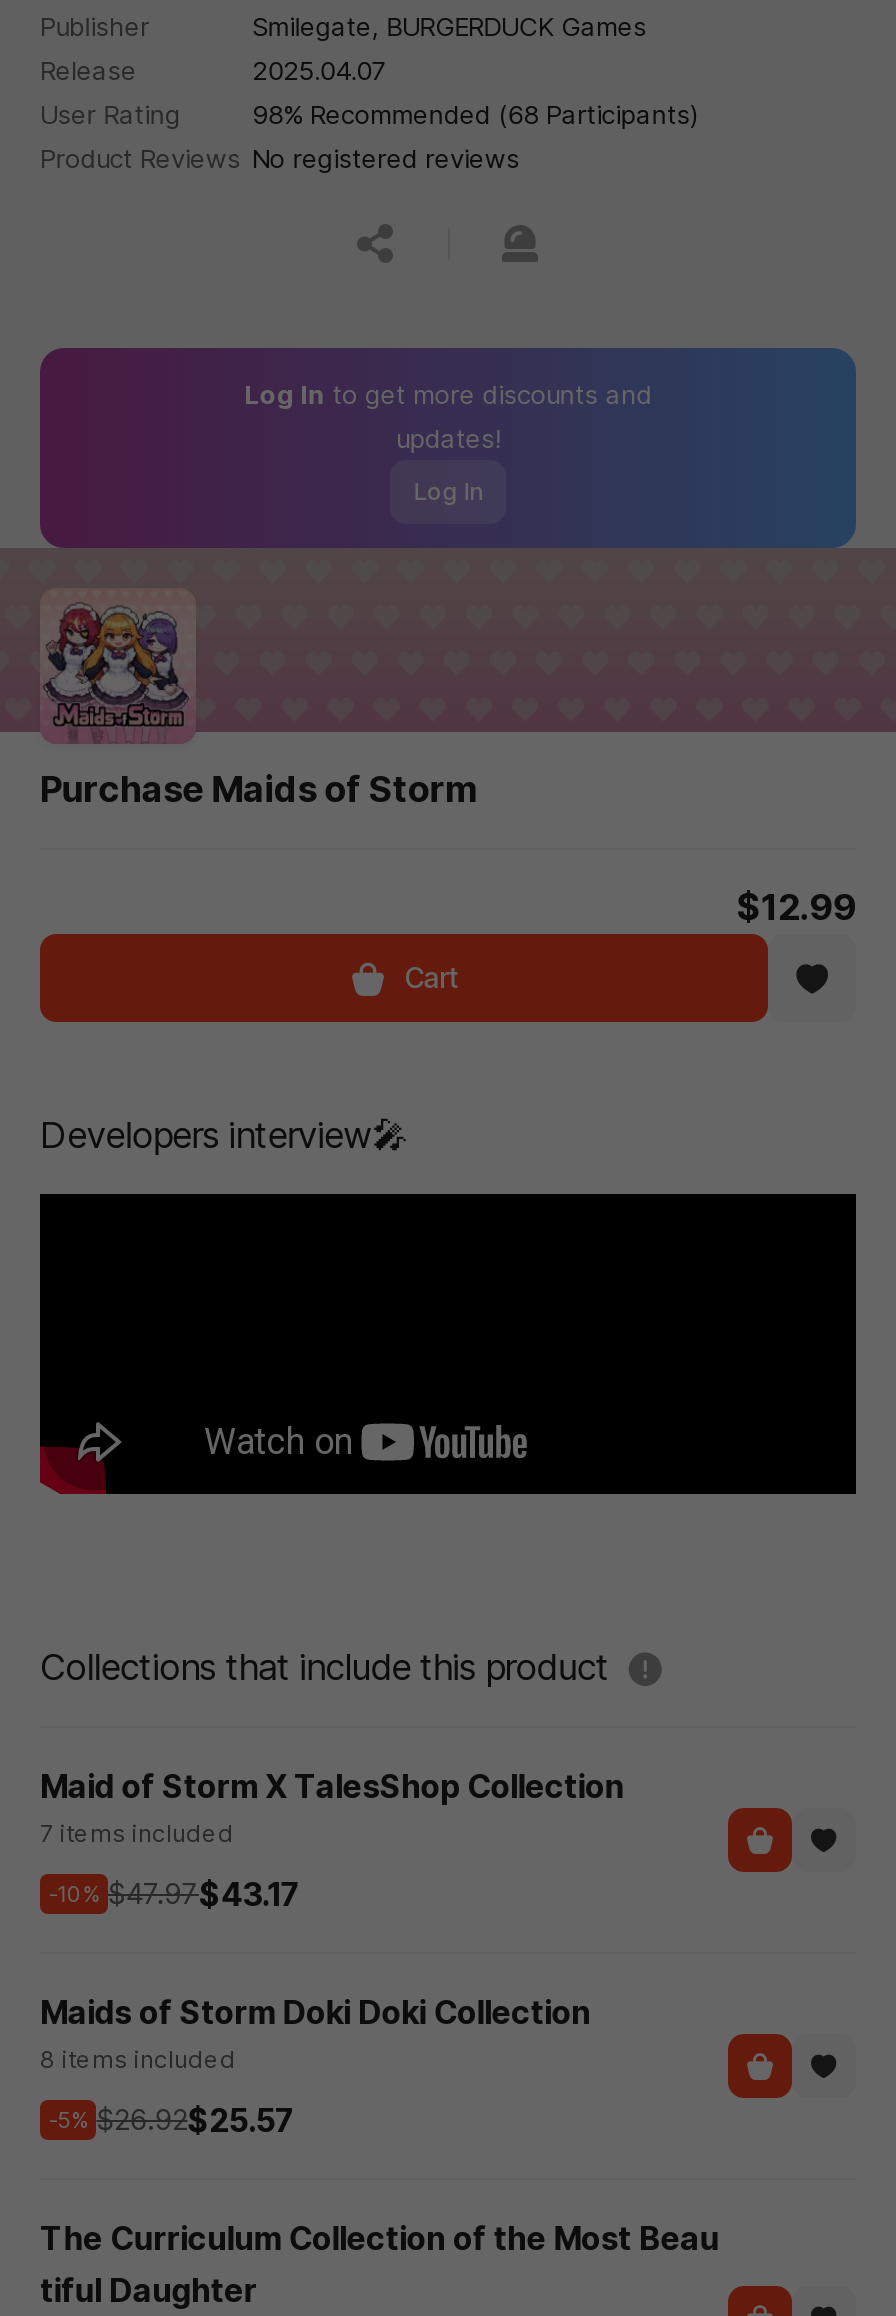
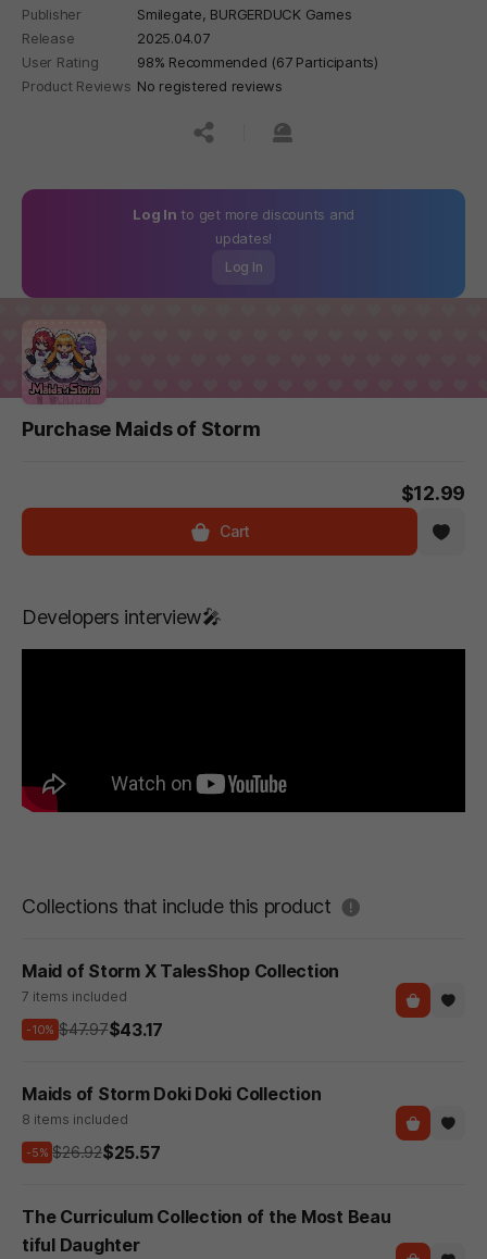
[252,97,698,129] 98% Recommended (68 Participants) -> [137,53,378,70] 98% Recommended (67 Participants)

